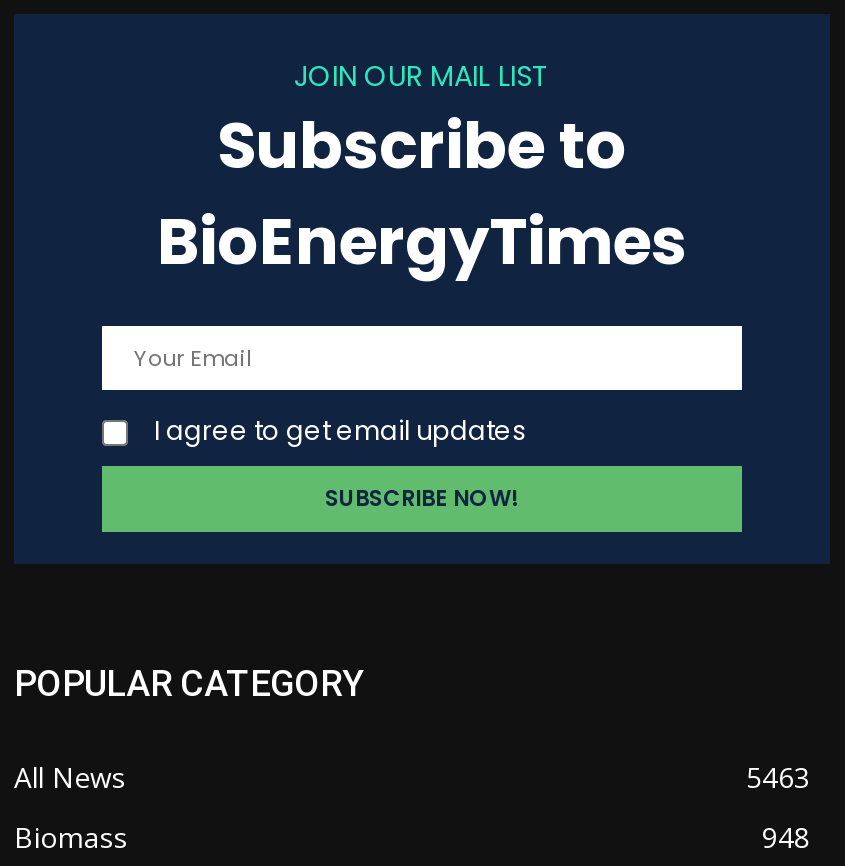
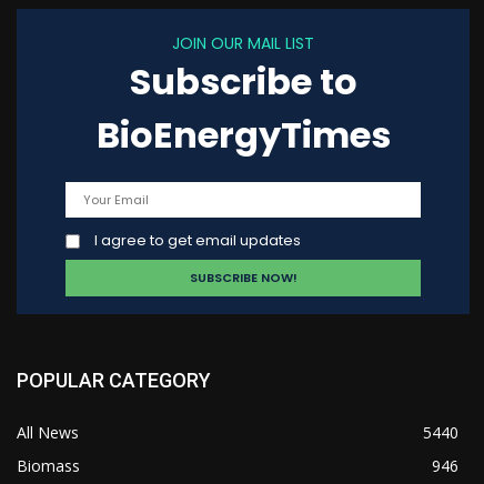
[746,759,810,797] 5463 -> [423,422,458,443] 5440
[762,819,810,857] 948 -> [432,456,458,477] 946

